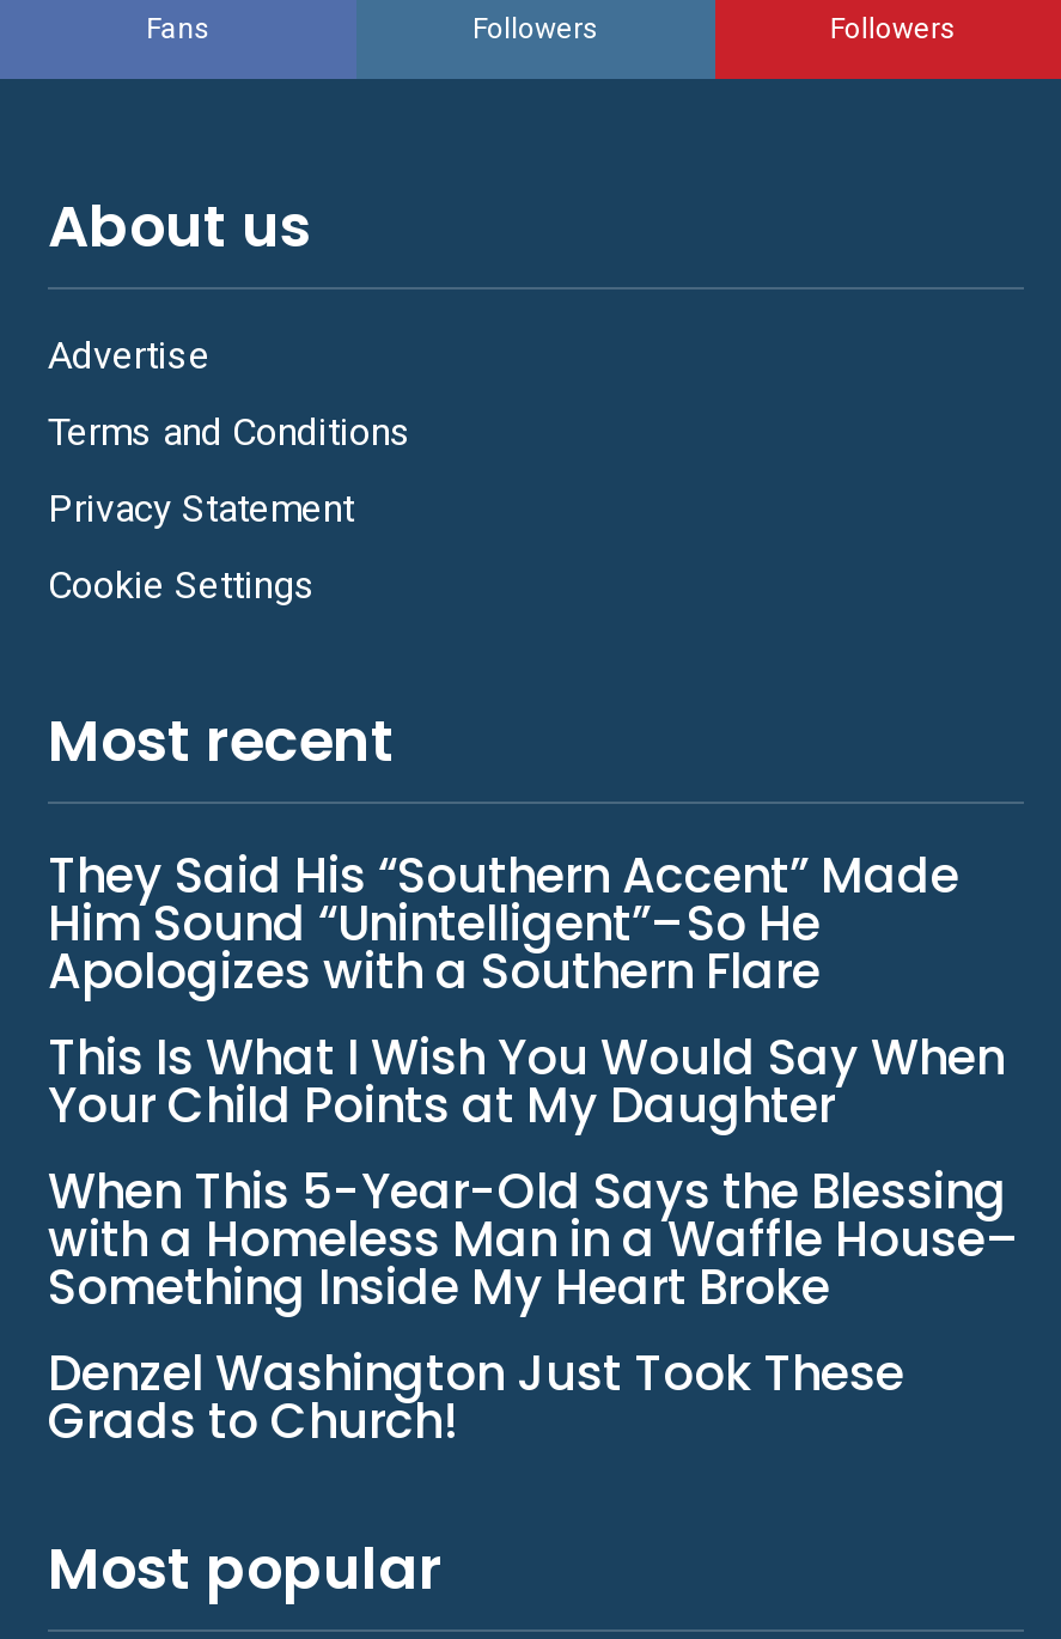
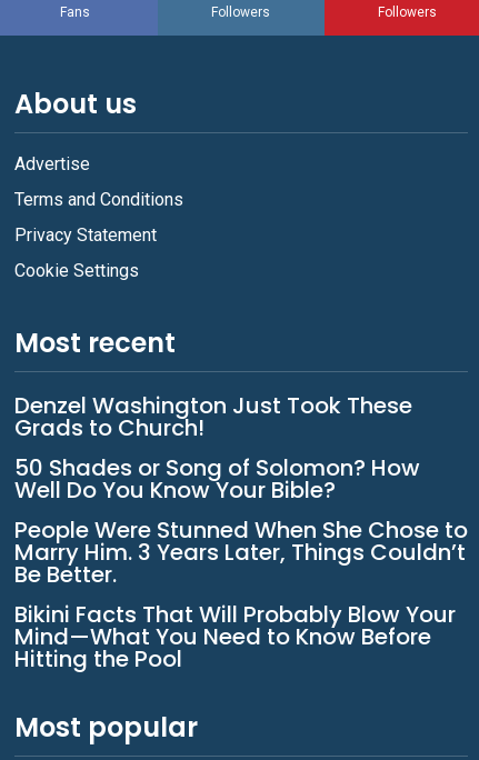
[48,841,1022,1319] They Said His “Southern Accent” Made | Him Sound “Unintelligent”–So He | Apologizes with a Southern Flare | This Is What I Wish You Would Say When | Your Child Points at My Daughter | When This 5-Year-Old Says the Blessing | with a Homeless Man in a Waffle House– | Something Inside My Heart Broke -> none
moved [48,1338,904,1453] -> [14,390,412,444]: Denzel Washington Just Took These | Grads to Church!
none -> [14,453,468,675] 50 Shades or Song of Solomon? How | Well Do You Know Your Bible? | People Were Stunned When She Chose to | Marry Him. 3 Years Later, Things Couldn’t | Be Better. | Bikini Facts That Will Probably Blow Your | Mind—What You Need to Know Before | Hitting the Pool

